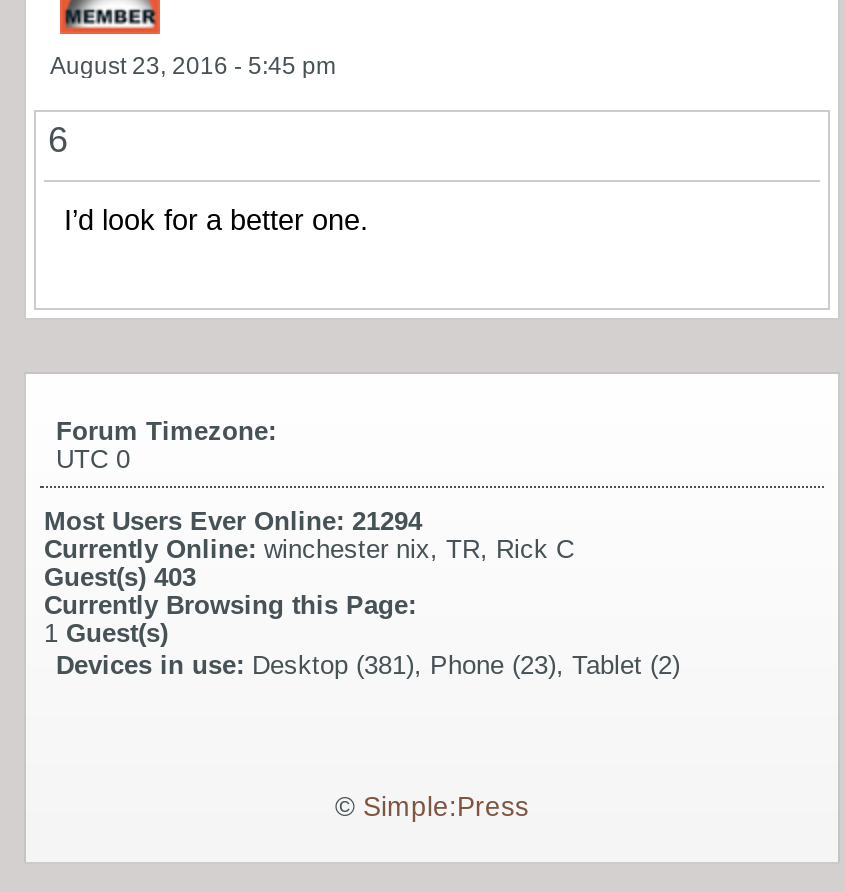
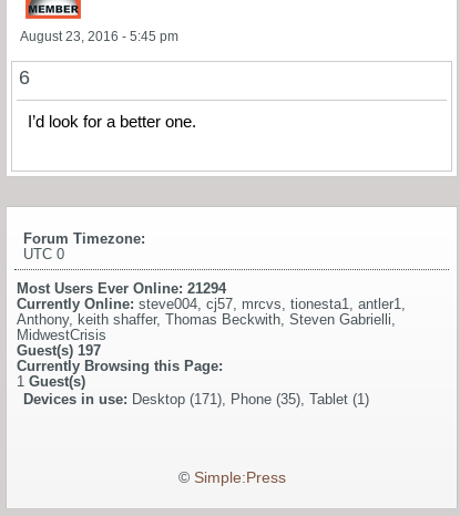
[44,535,574,593] Currently Online: winchester nix, TR, Rick C | Guest(s)403 -> [17,296,406,359] Currently Online: steve004, cj57, mrcvs, tionesta1, antler1, | Anthony,keith shaffer, Thomas Beckwith, Steven Gabrielli, | MidwestCrisis | Guest(s) 197
[56,651,680,681] Devices in use: Desktop (381), Phone (23), Tablet (2) -> [23,391,369,408] Devices in use: Desktop (171), Phone (35), Tablet (1)

